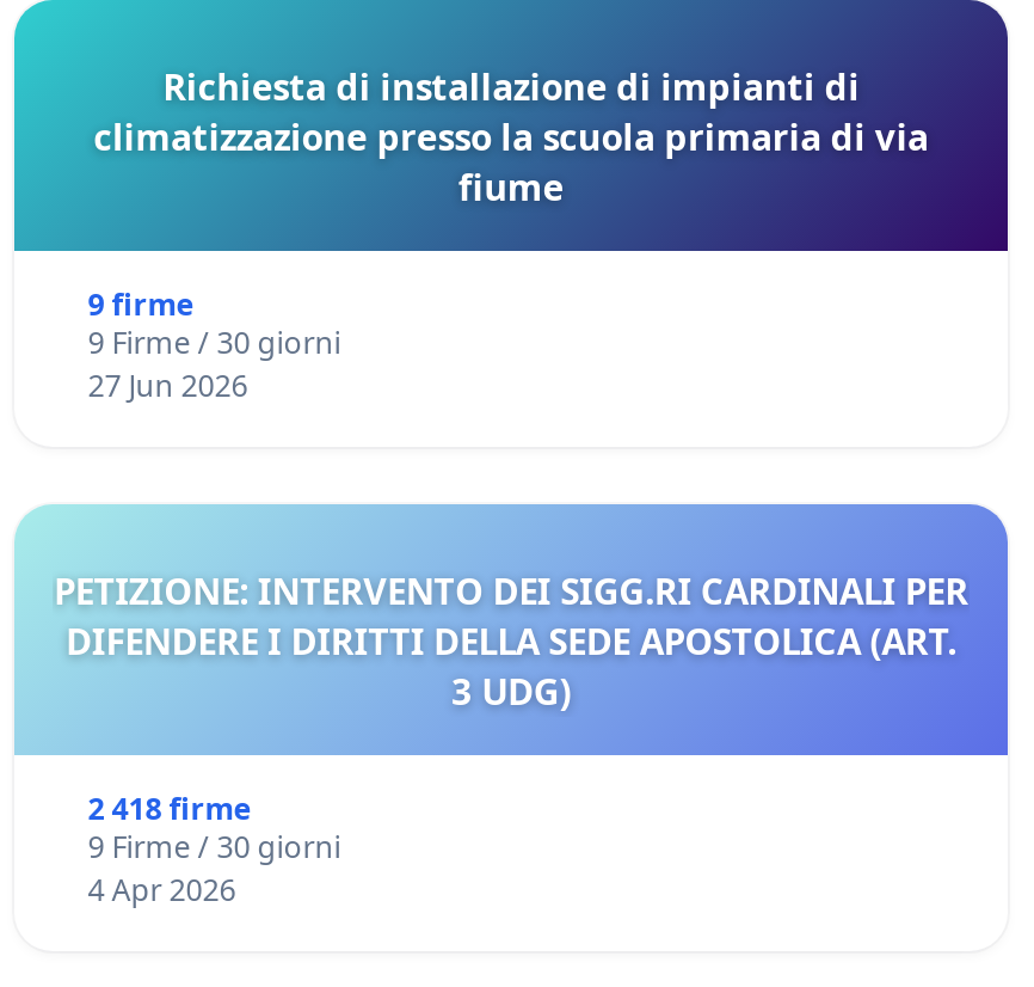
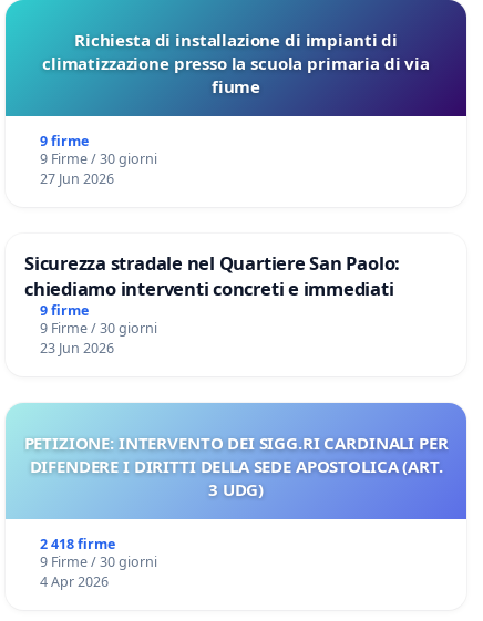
none -> [24,250,400,358] Sicurezza stradale nel Quartiere San Paolo: | chiediamo interventi concreti e immediati | 9 firme | 9 Firme / 30 giorni | 23 Jun 2026

